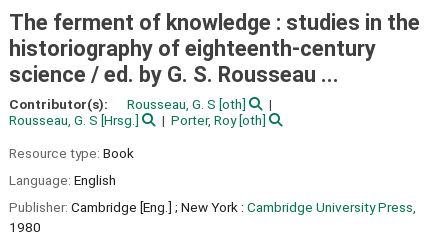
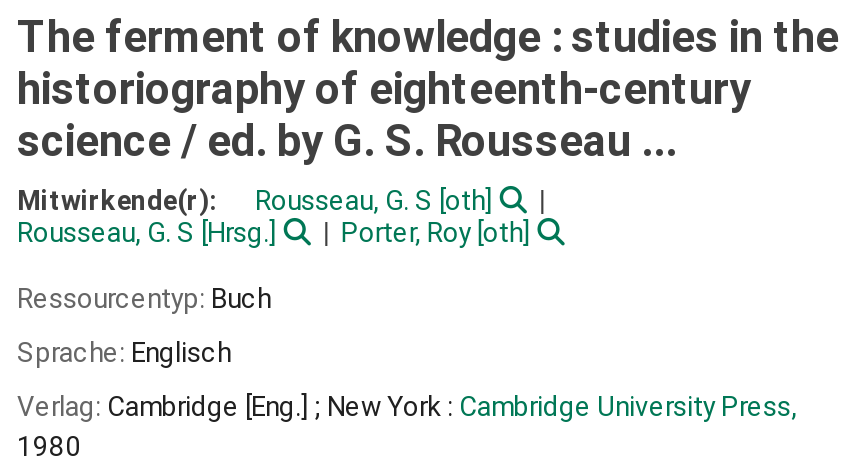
[9,96,111,112] Contributor(s): -> [17,185,223,217] Mitwirkende(r):
[9,145,134,161] Resource type: Book -> [17,282,271,314] Ressourcentyp: Buch
[9,172,116,188] Language: English -> [17,336,231,368] Sprache: Englisch
[9,199,416,215] Publisher: Cambridge [Eng.] ; New York : Cambridge University Press, -> [17,390,797,422] Verlag: Cambridge [Eng.] ; New York : Cambridge University Press,

